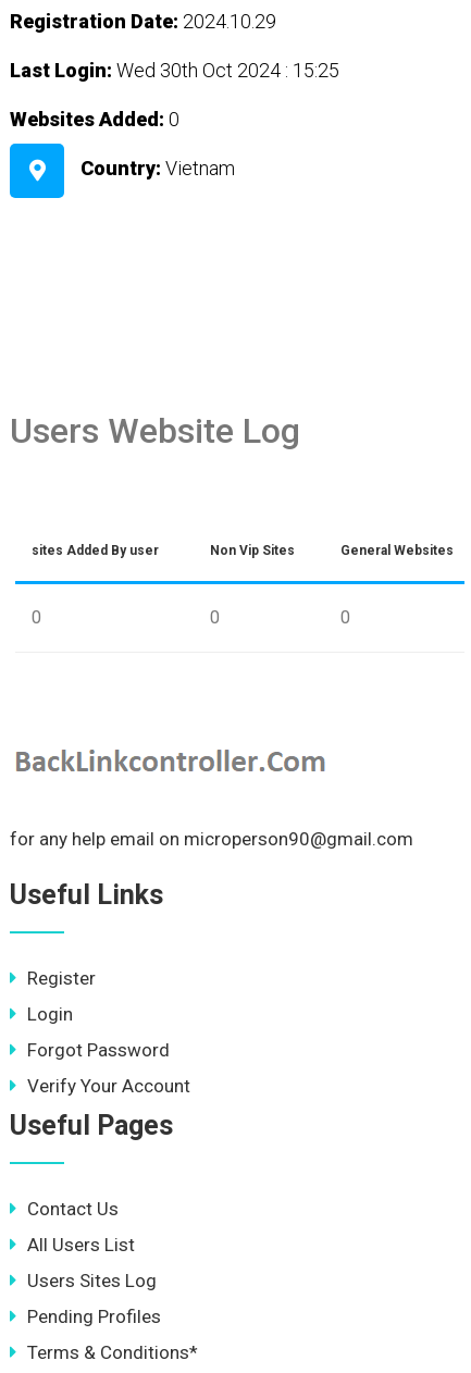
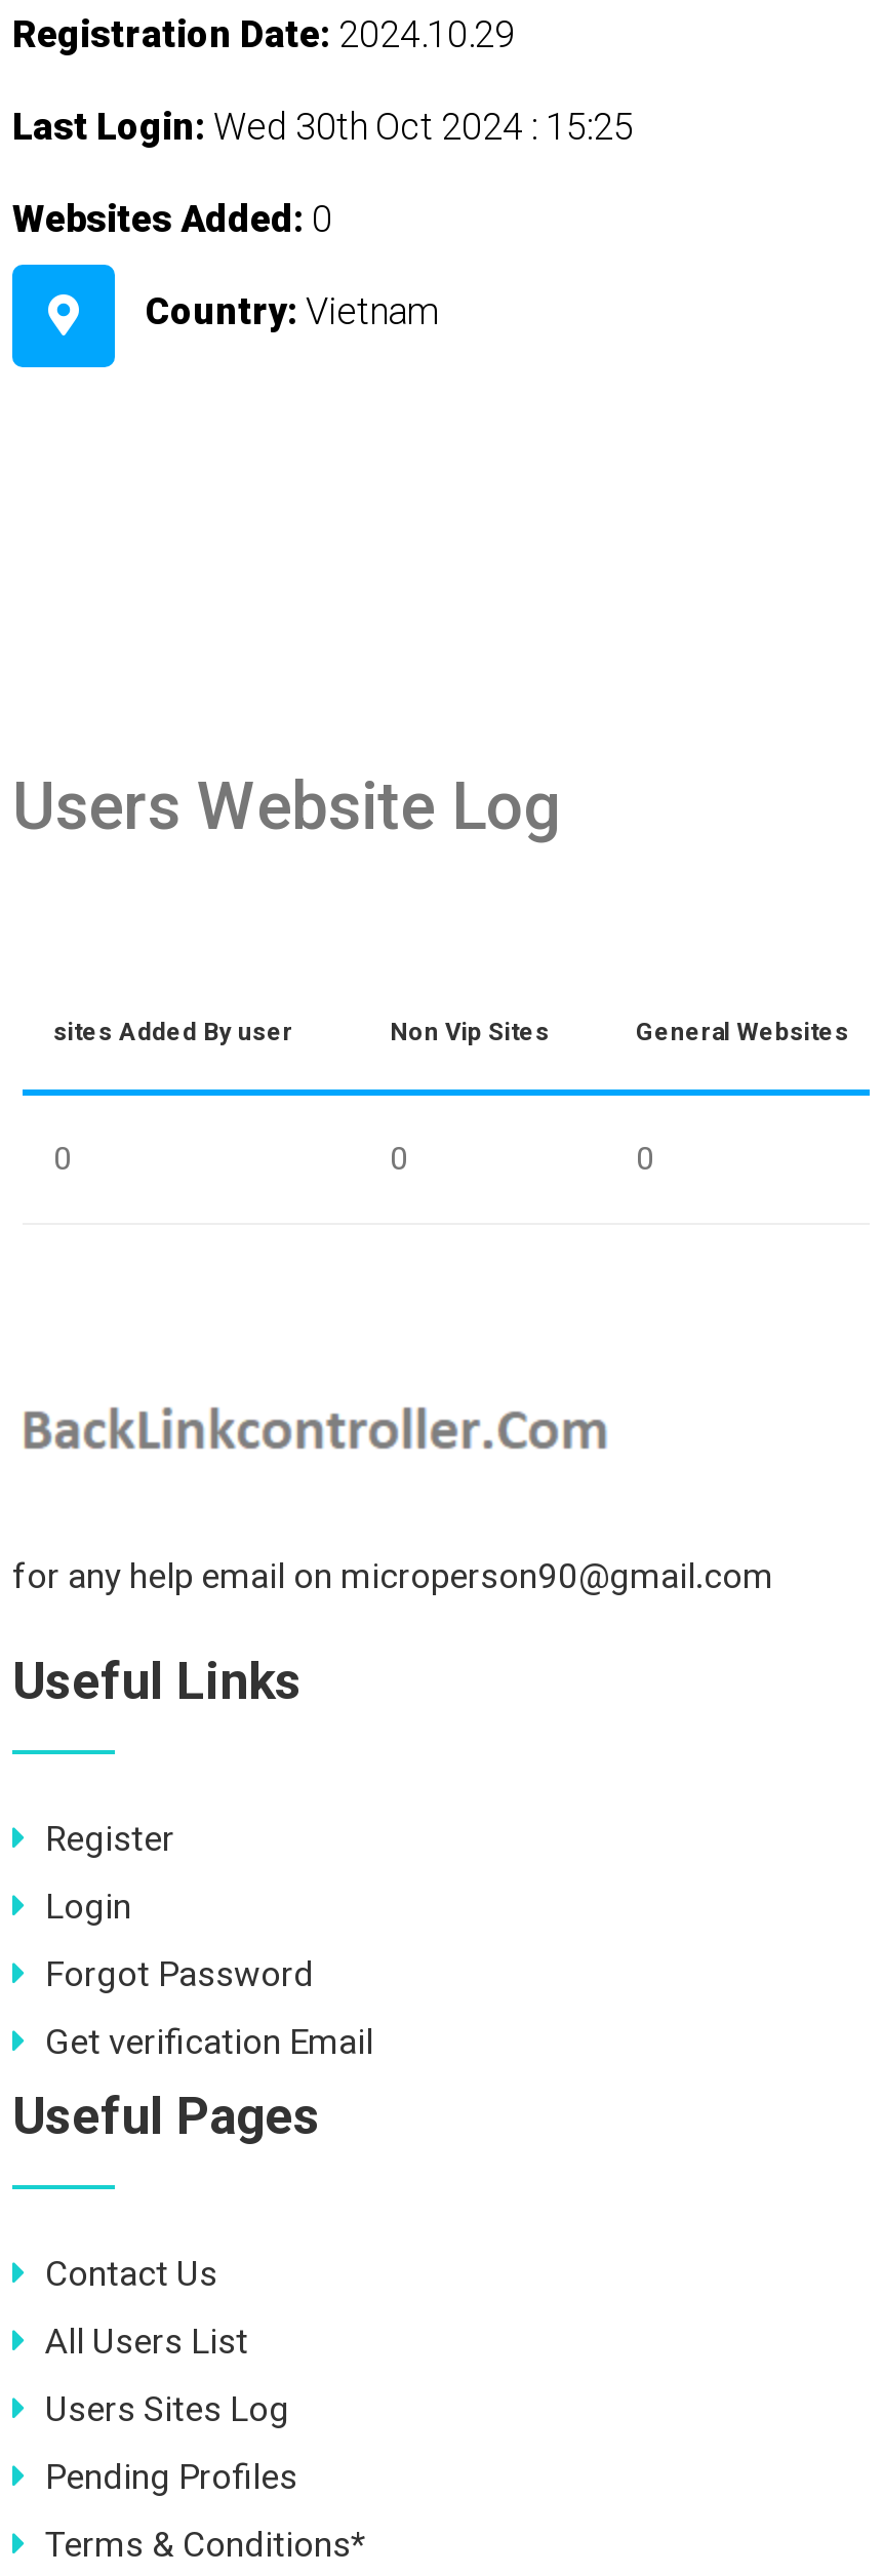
[27,1075,190,1097] Verify Your Account -> [45,2021,373,2062] Get verification Email

